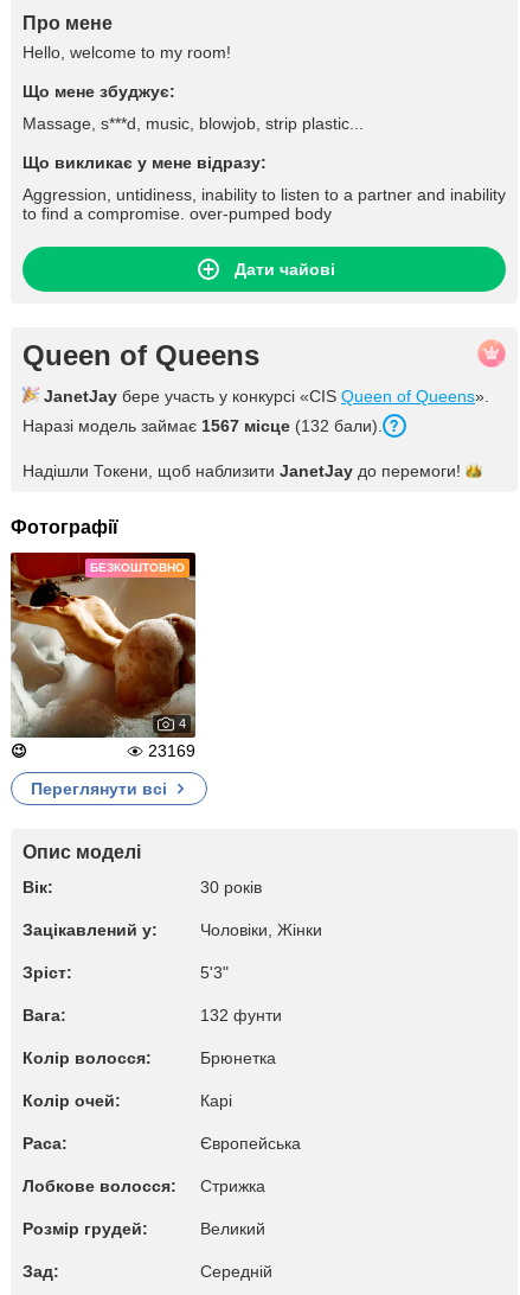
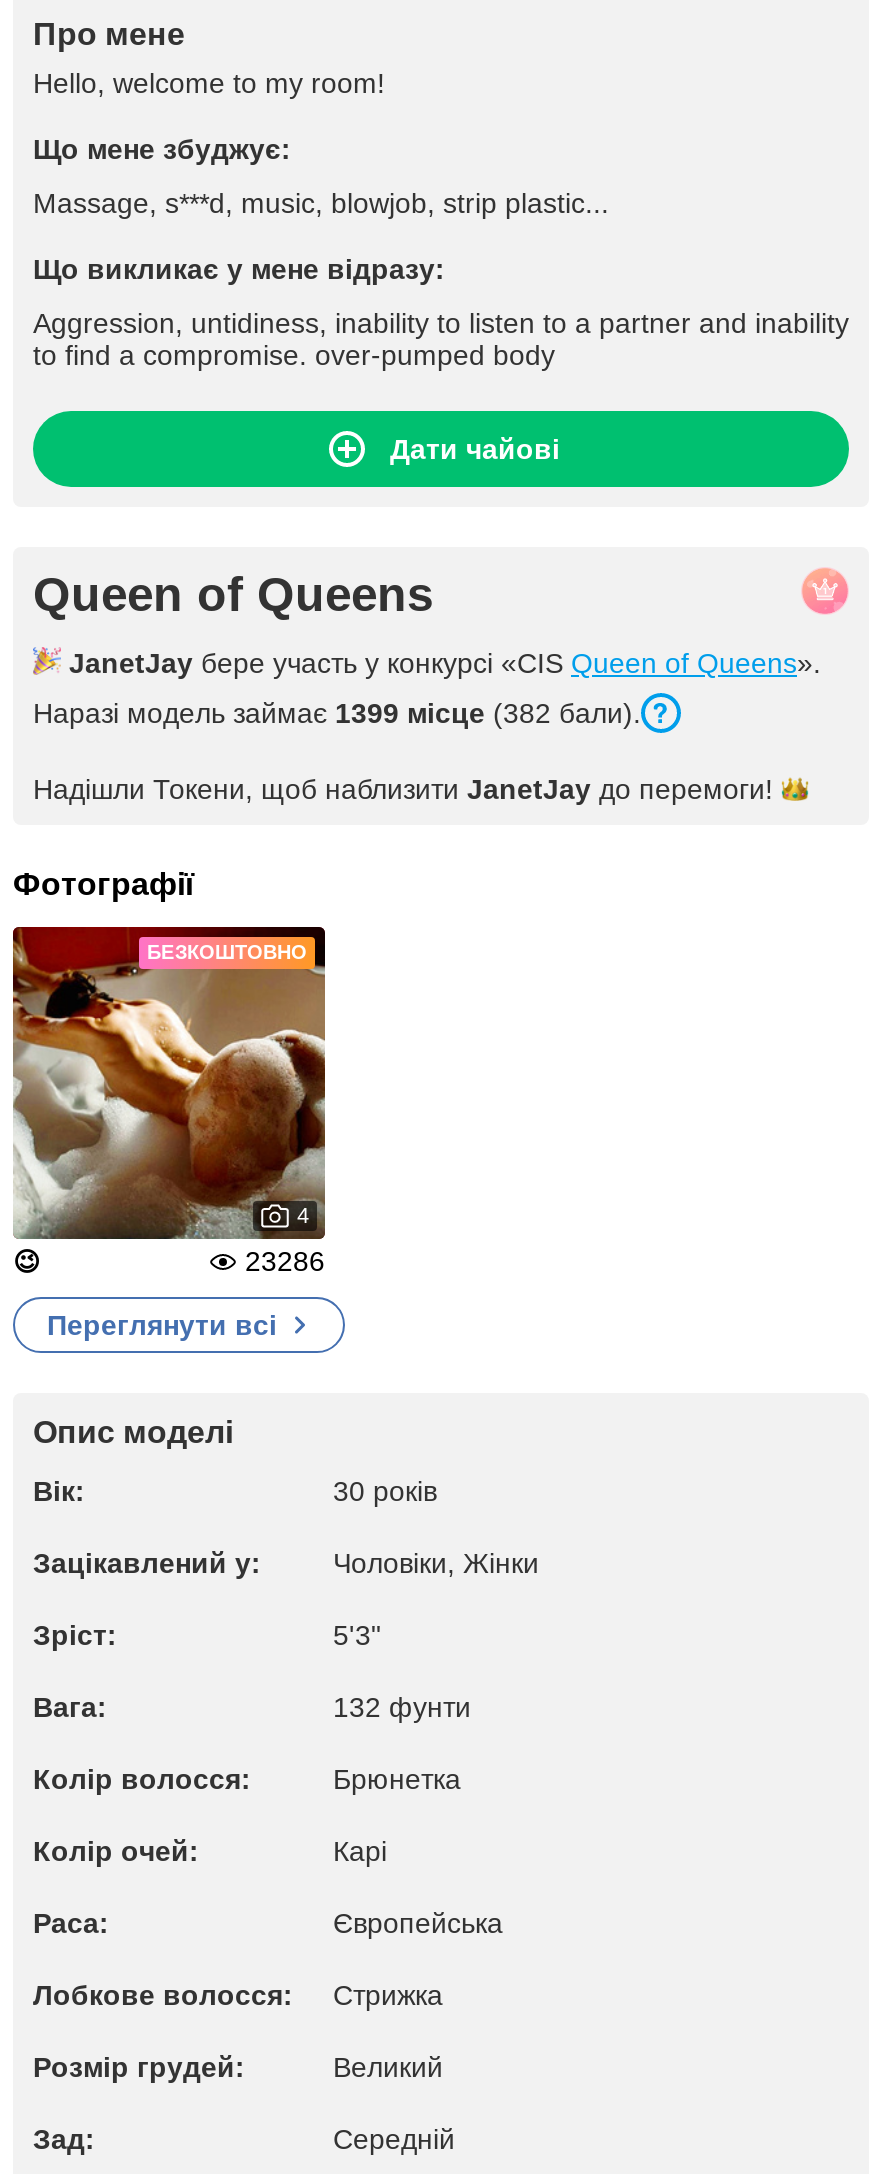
[23,416,383,435] Наразі модель займає 1567 місце (132 бали). -> [33,697,641,729] Наразі модель займає 1399 місце (382 бали).
[148,741,195,760] 23169 -> [245,1245,325,1277] 23286

